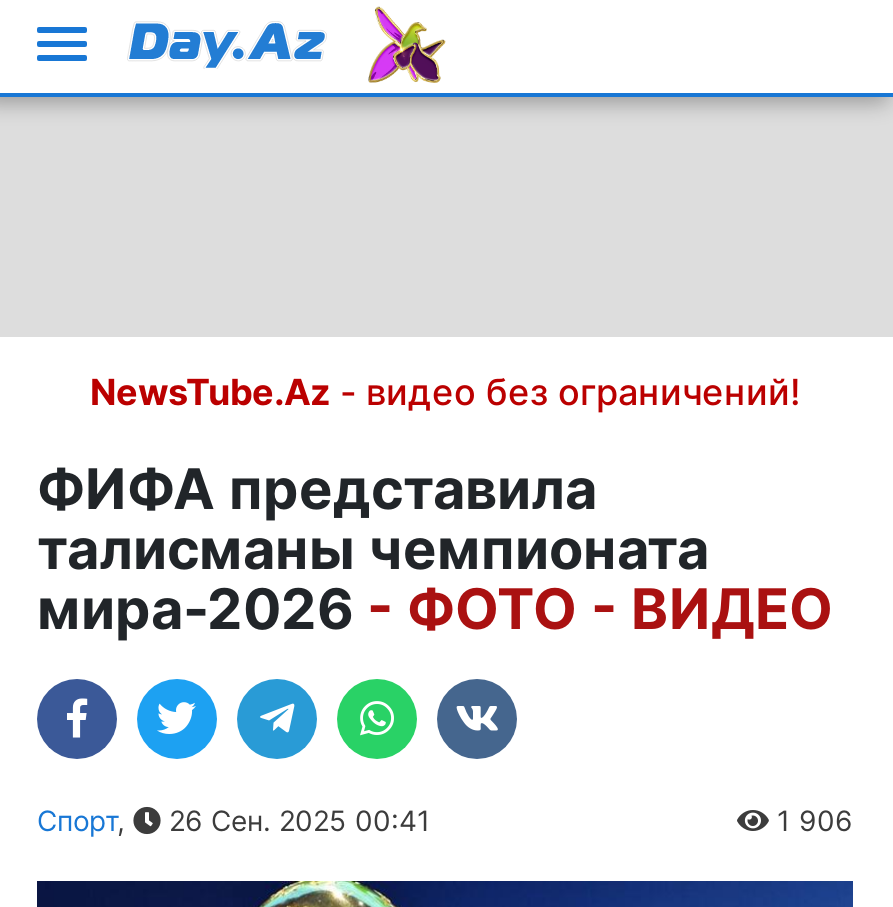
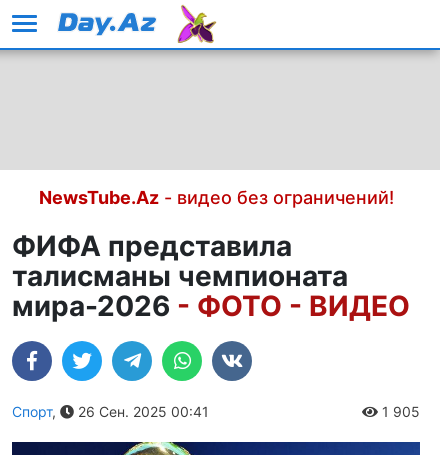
[769,803,853,837] 1 906 -> [378,403,420,420] 1 905

